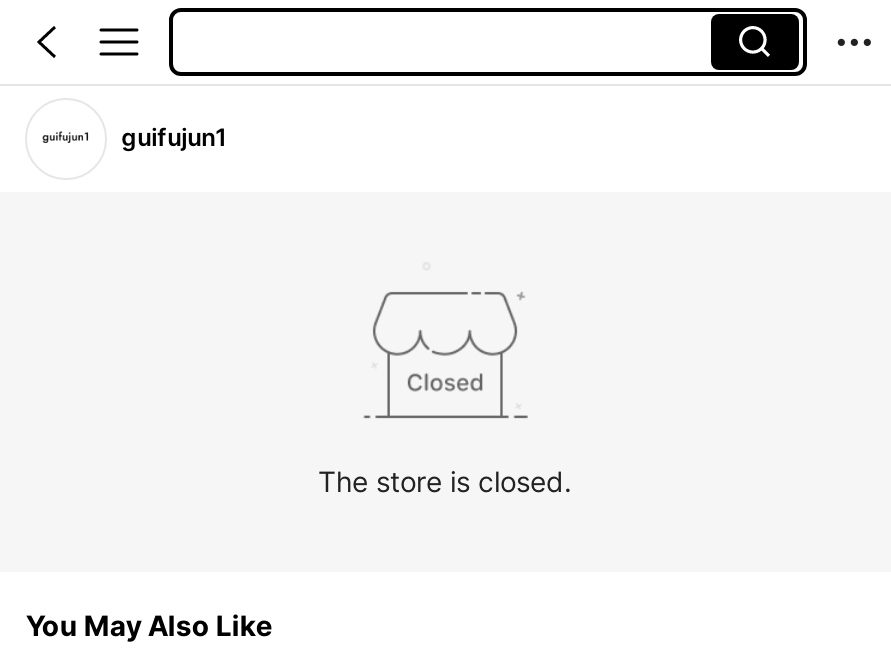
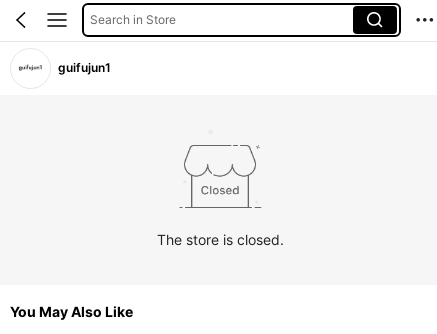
none -> [90,11,176,26] Search in Store

